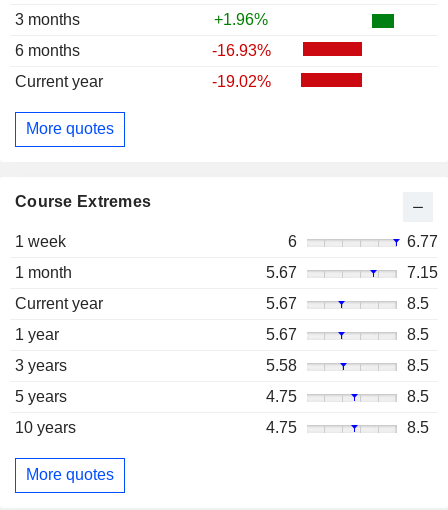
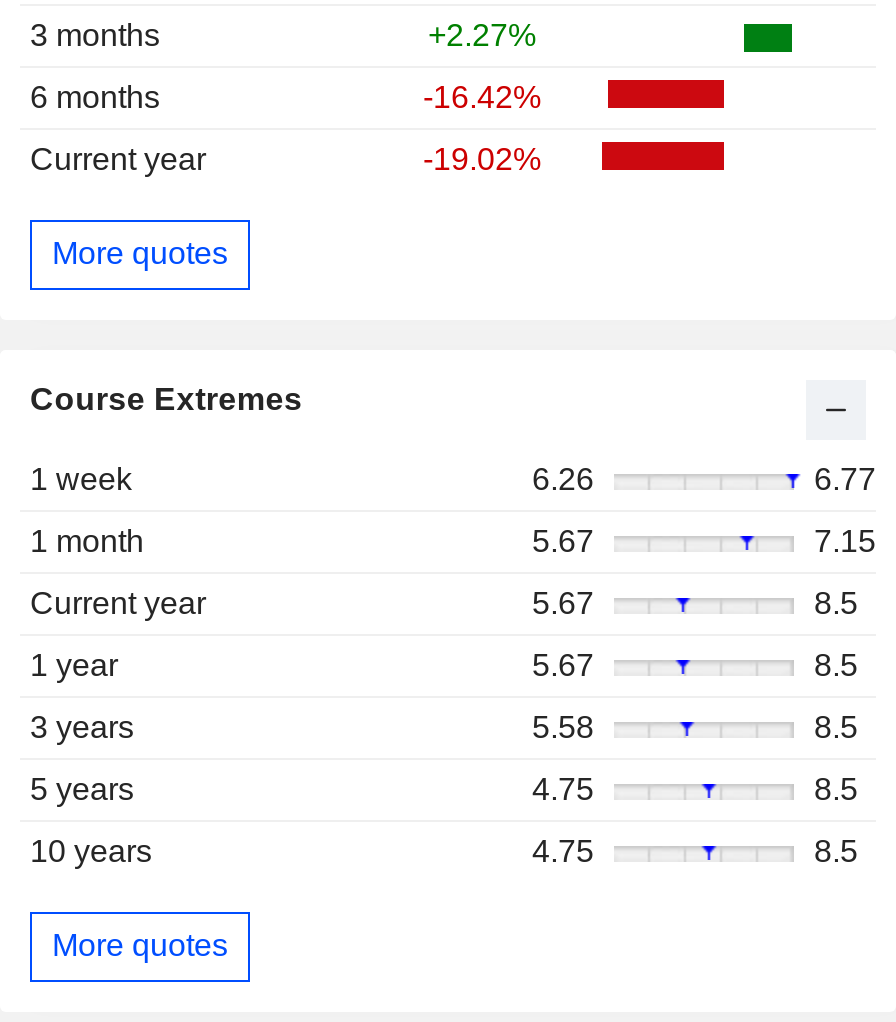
[214,10,268,27] +1.96% -> [428,17,536,51] +2.27%
[211,41,270,58] -16.93% -> [423,79,541,113] -16.42%
[288,233,297,250] 6 -> [532,461,594,495] 6.26

